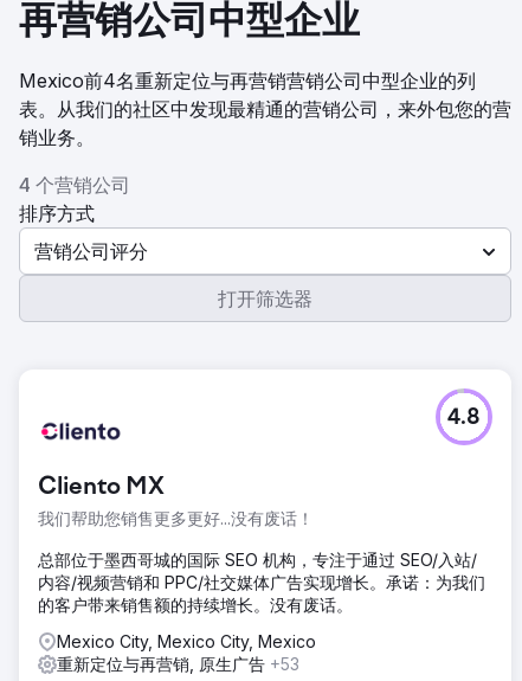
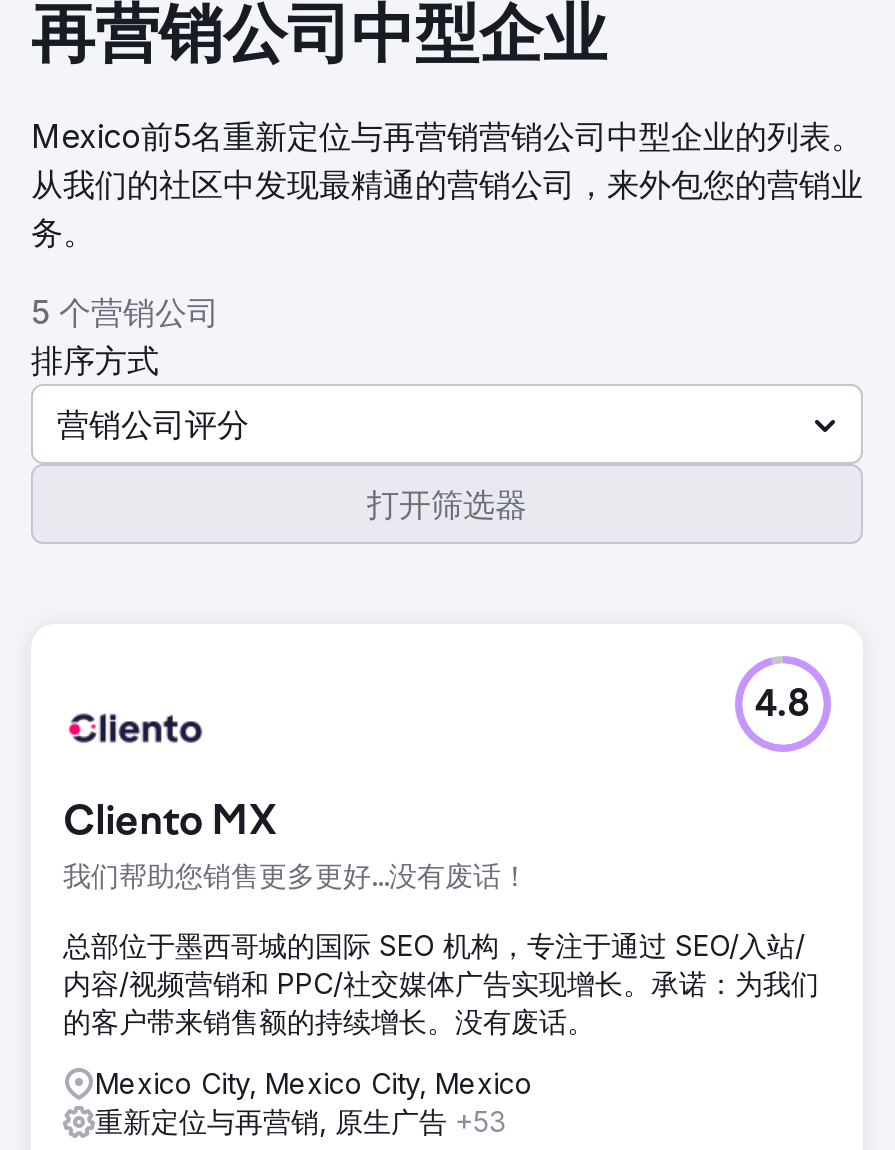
[19,69,511,149] Mexico前4名重新定位与再营销营销公司中型企业的列 | 表。从我们的社区中发现最精通的营销公司，来外包您的营 | 销业务。 -> [31,116,863,252] Mexico前5名重新定位与再营销营销公司中型企业的列表。 | 从我们的社区中发现最精通的营销公司，来外包您的营销业 | 务。
[19,173,130,197] 4 个营销公司 -> [31,292,219,332] 5 个营销公司

